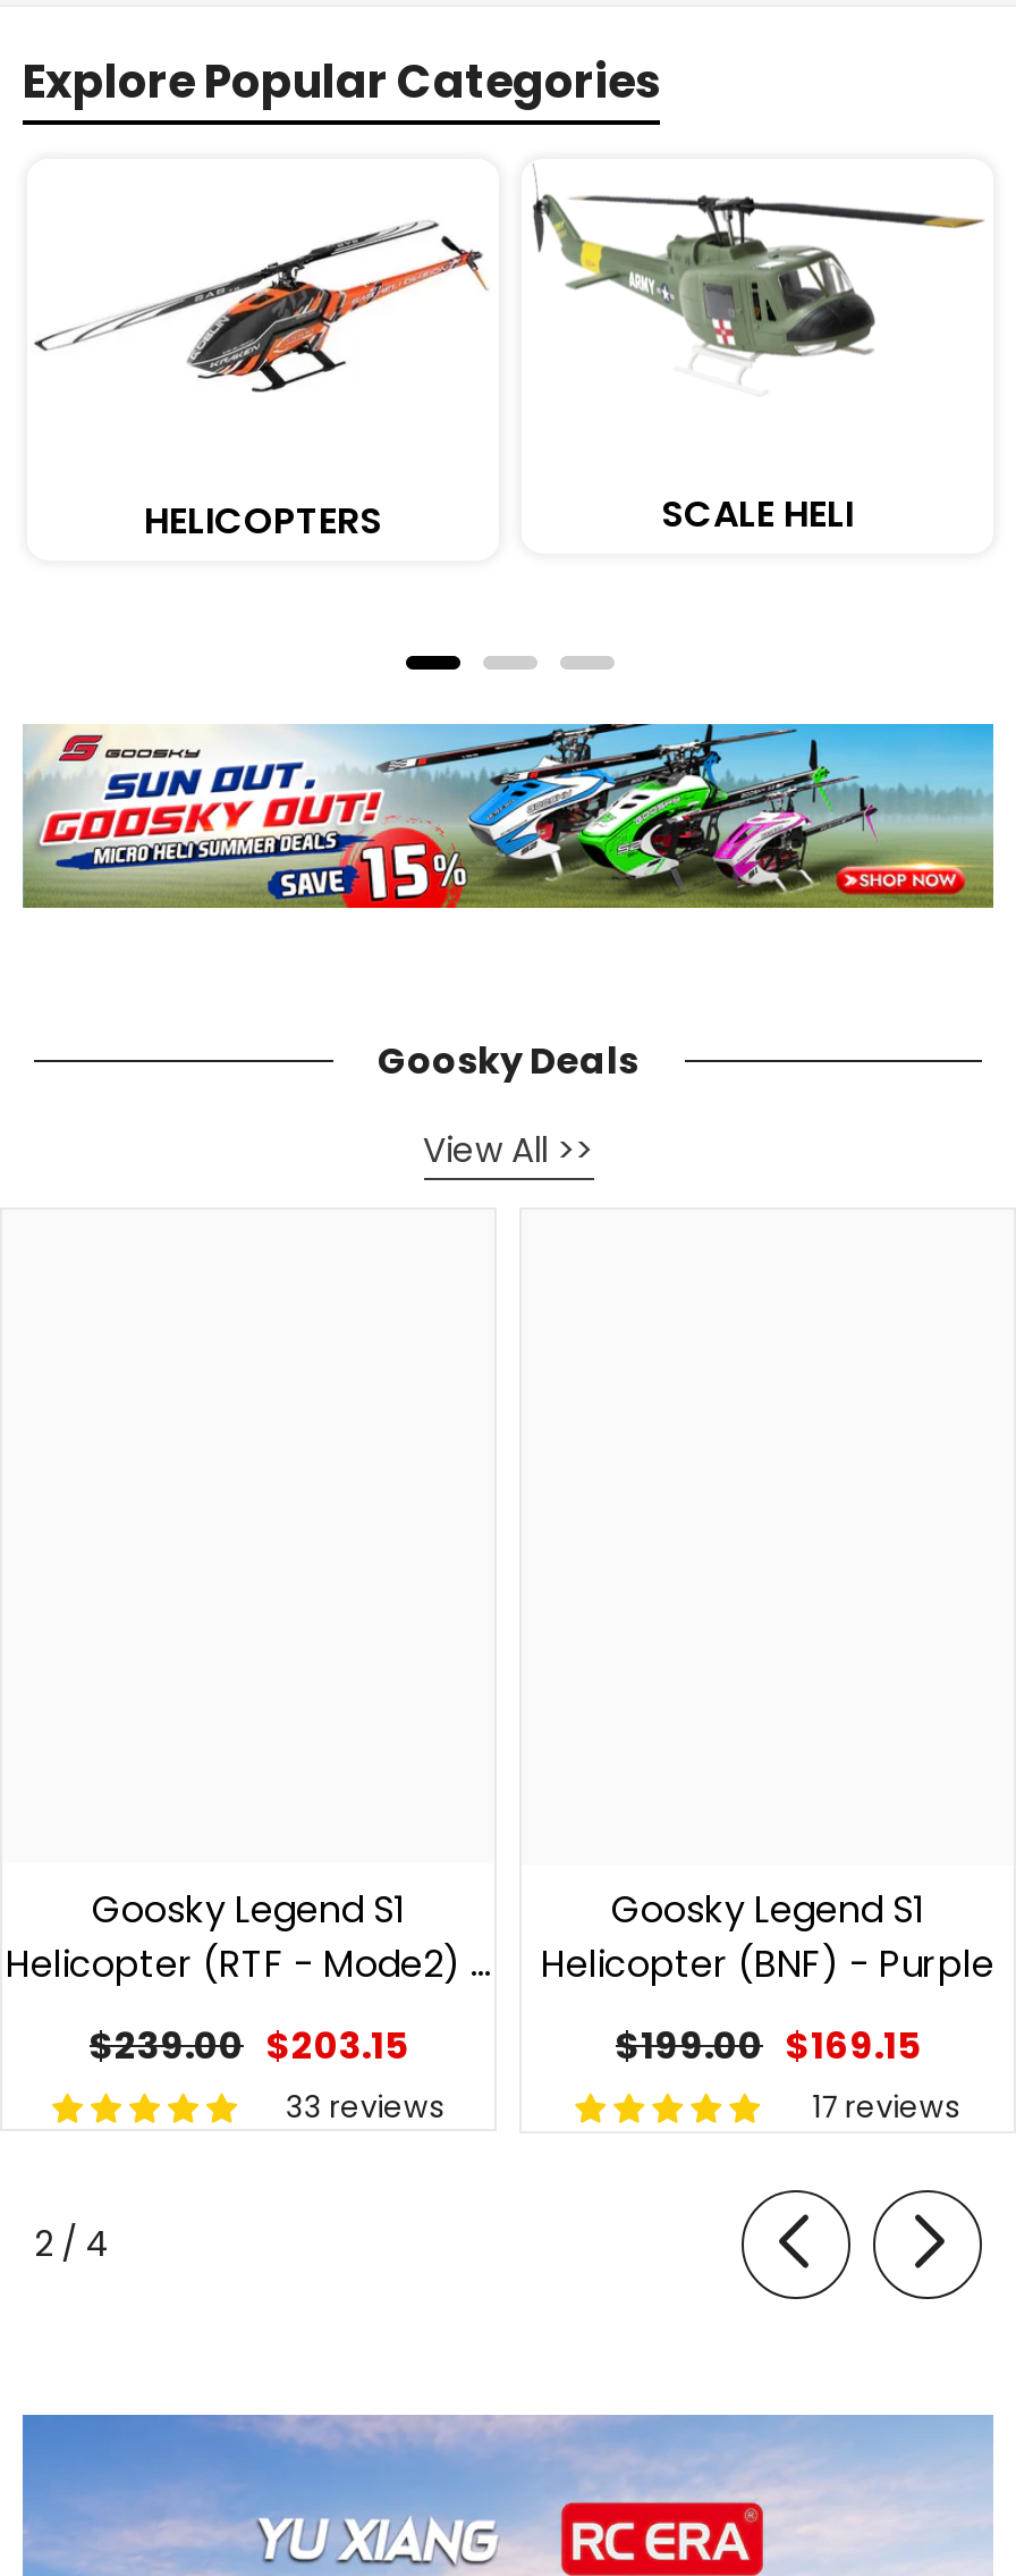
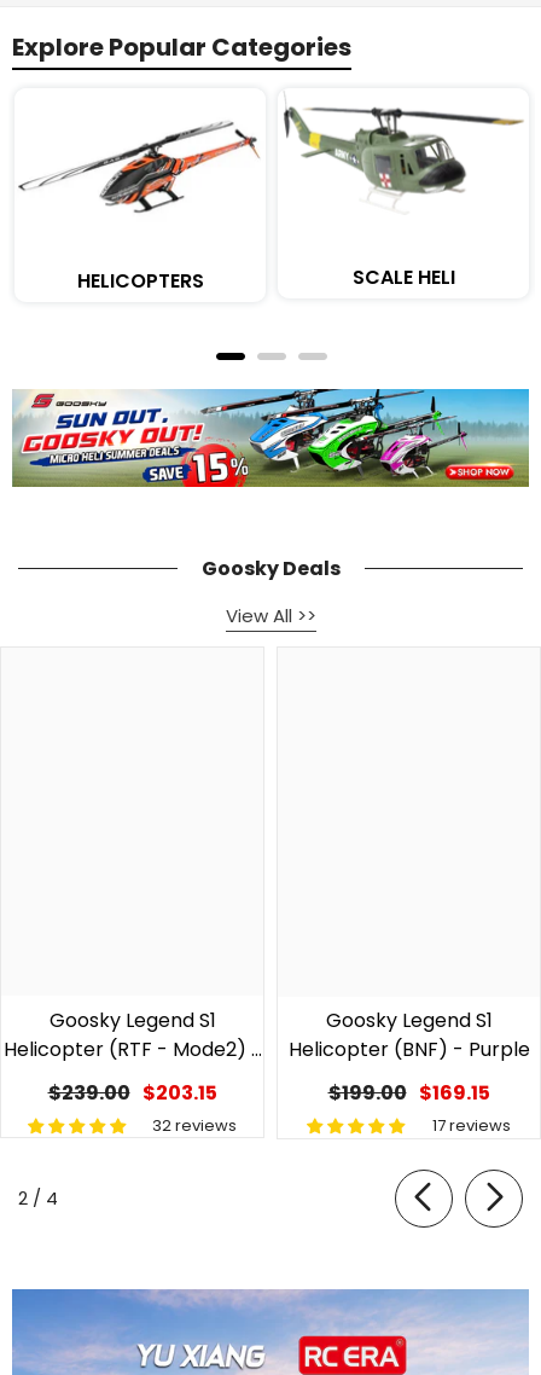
[286,2085,444,2128] 33 reviews -> [152,1114,237,1137] 32 reviews

